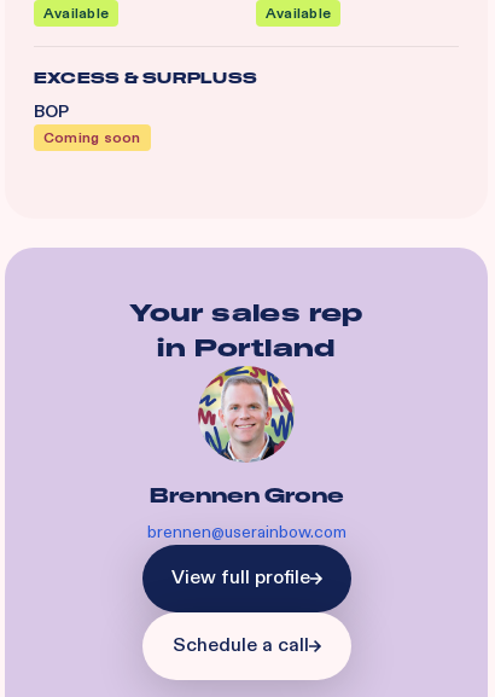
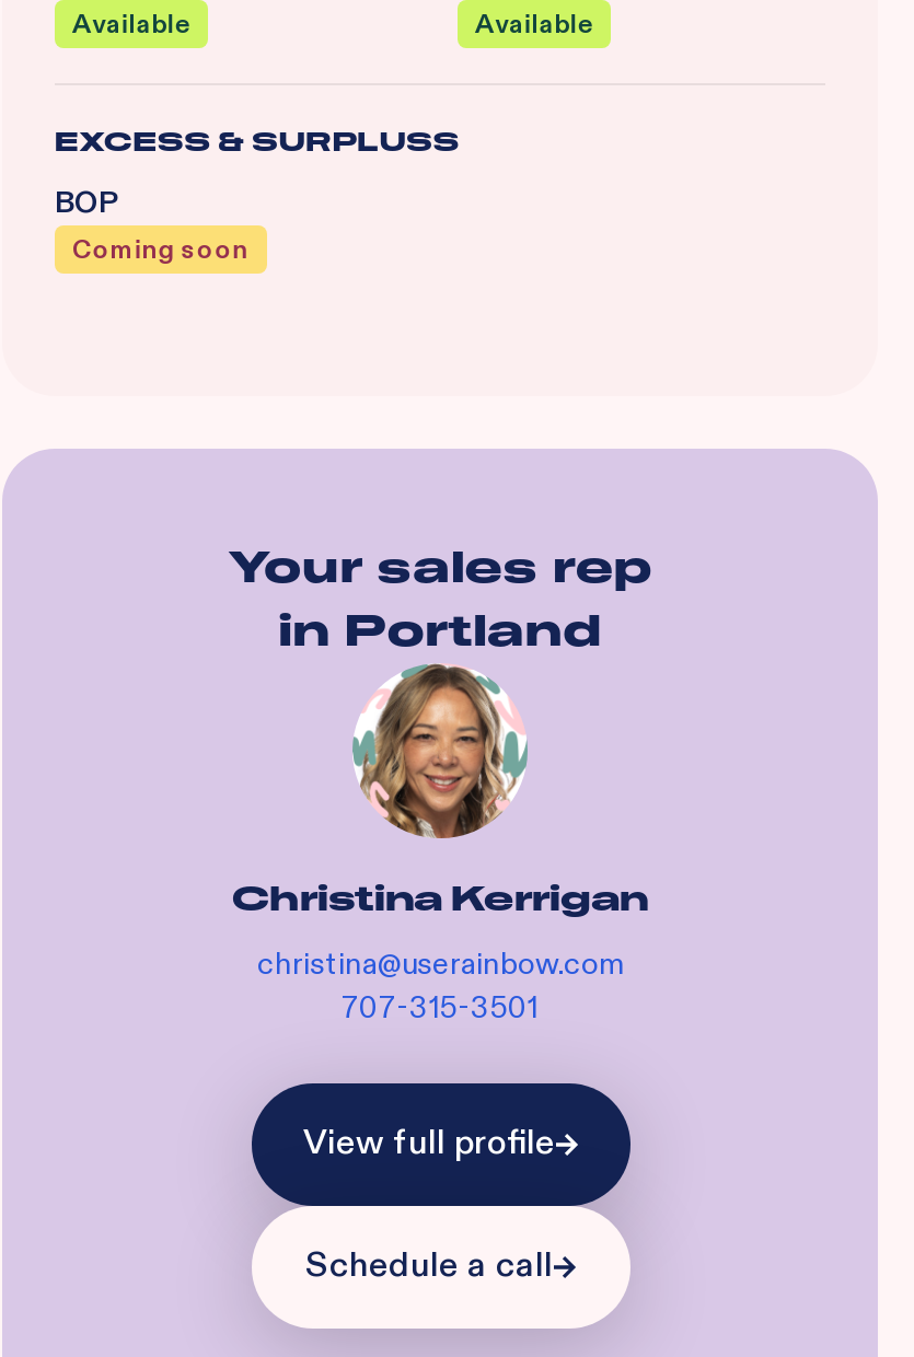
[197,367,295,420] [image] -> [352,665,525,836] [image]
[149,483,343,508] Brennen Grone -> [232,875,648,921] Christina Kerrigan
[147,521,346,543] brennen@userainbow.com -> [257,943,623,1028] christina@userainbow.com | 707-315-3501

